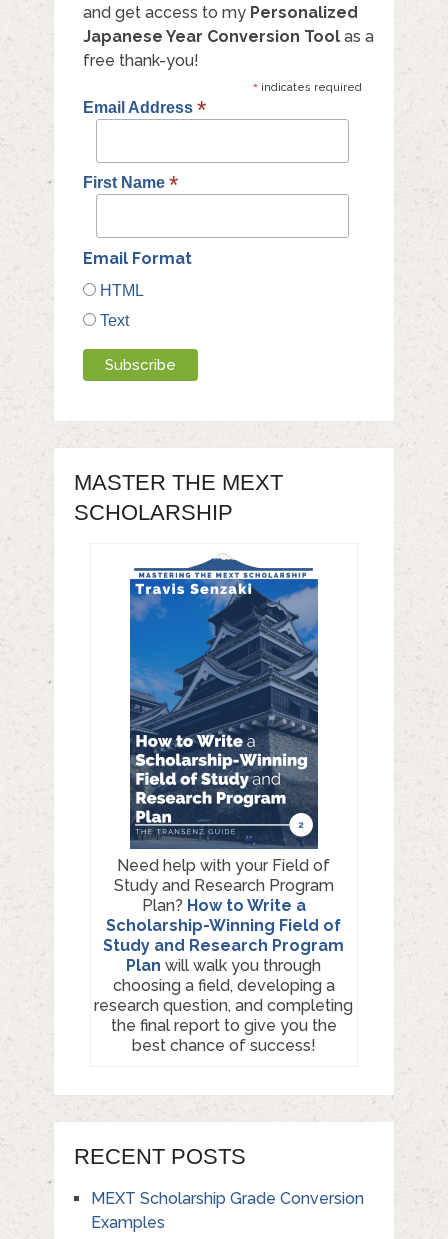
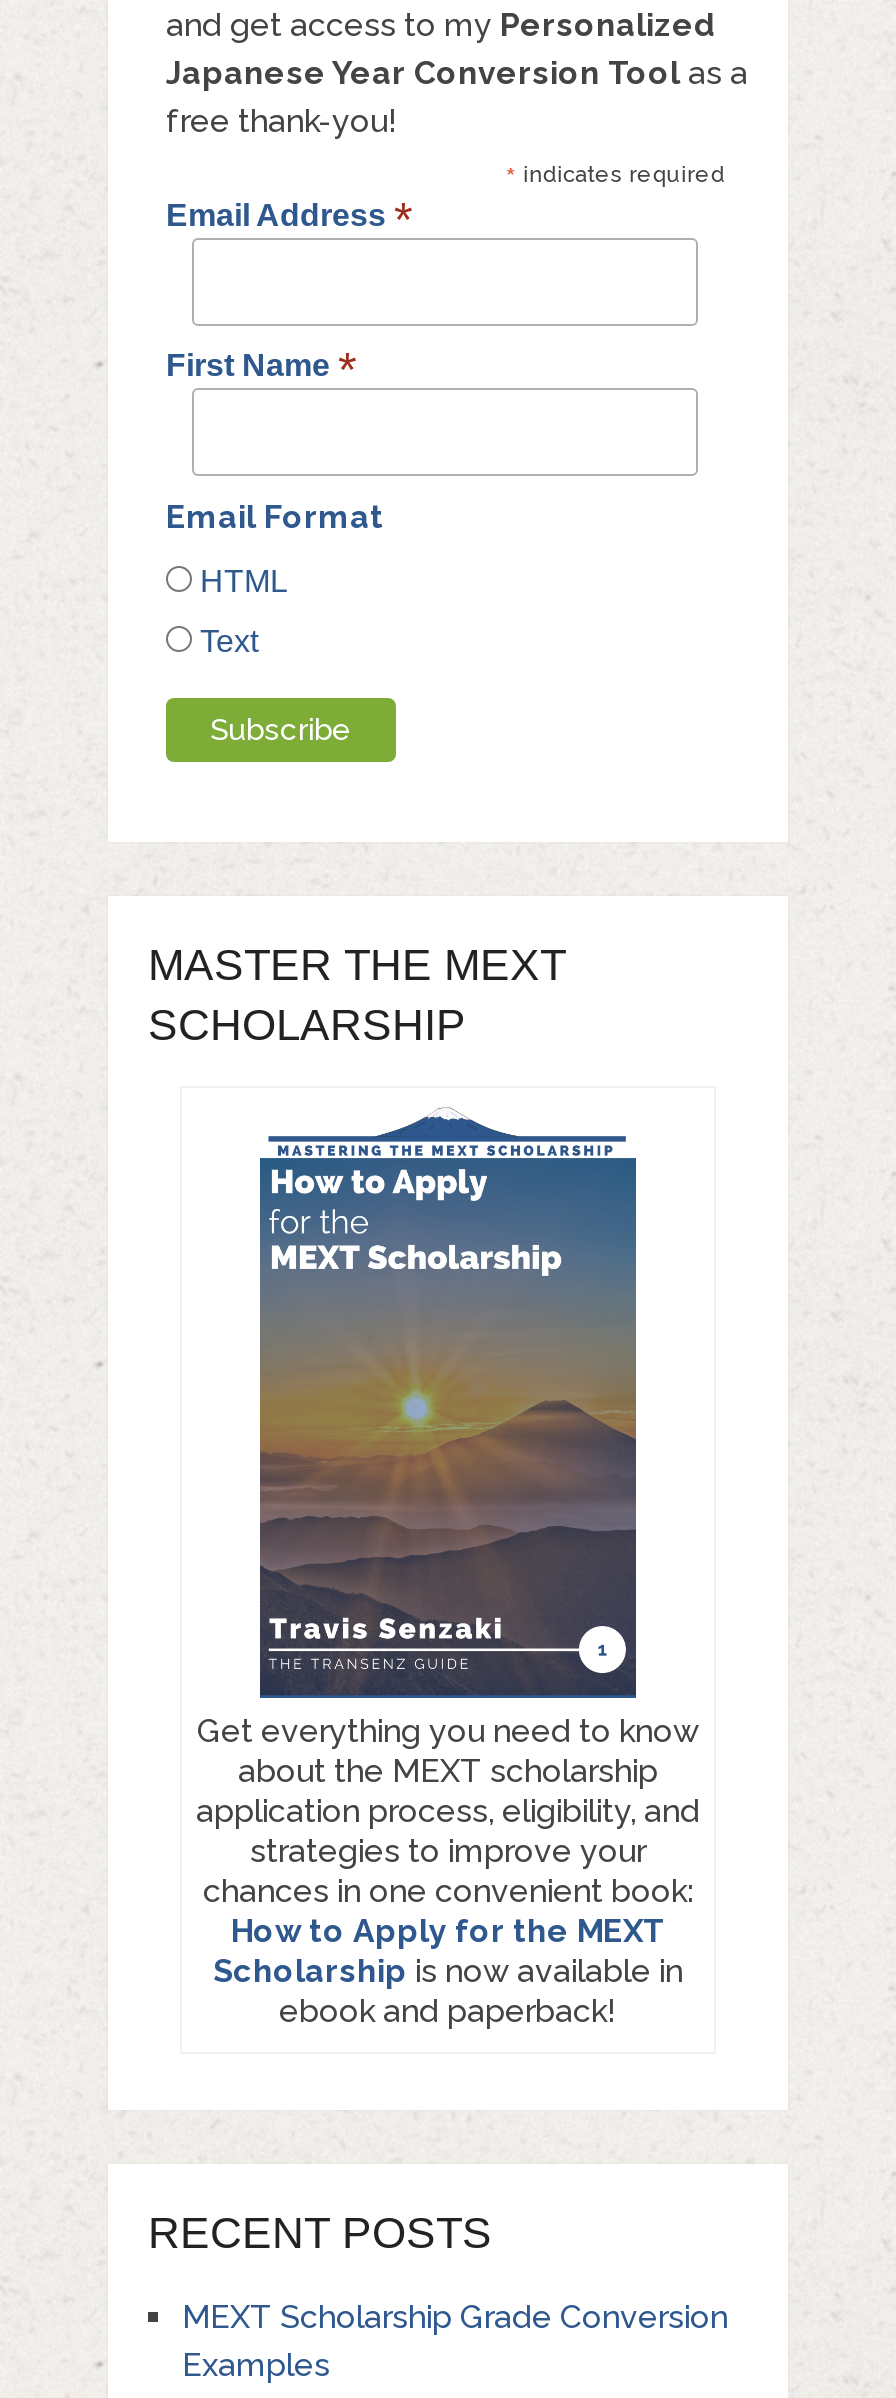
[129,579,319,846] [image] -> [258,1158,638,1618] [image]
[94,856,353,1055] Need help with your Field of | Study and Research Program | Plan? How to Write a | Scholarship-Winning Field of | Study and Research Program | Plan will walk you through | choosing a field, developing a | research question, and completing | the final report to give you the | best chance of success! -> [196,1713,700,2031] Get everything you need to know | about the MEXT scholarship | application process, eligibility, and | strategies to improve your | chances in one convenient book: | How to Apply for the MEXT | Scholarship is now available in | ebook and paperback!

